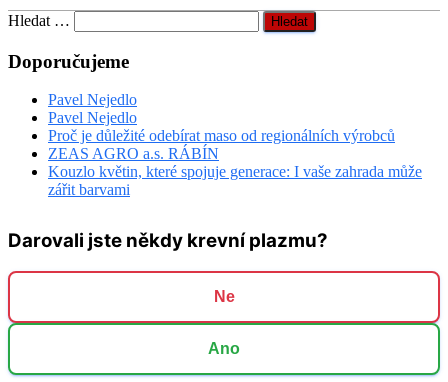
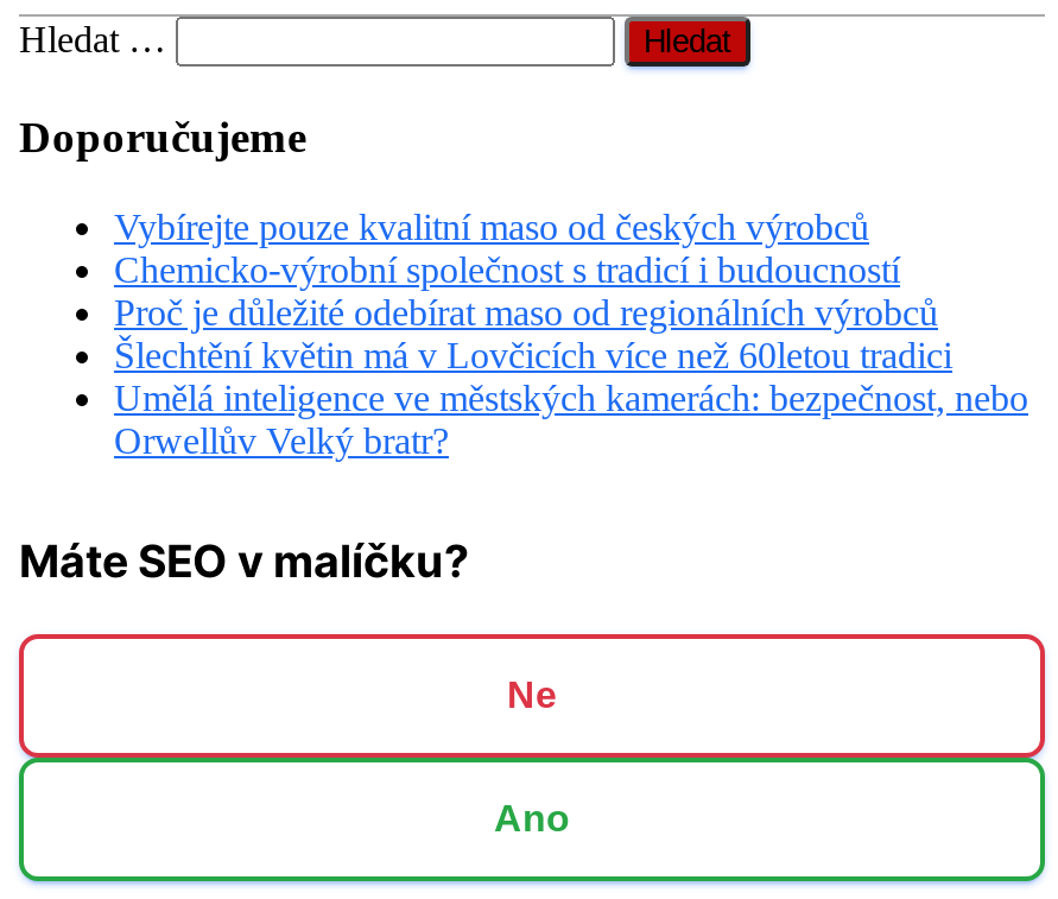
[48,91,137,126] Pavel Nejedlo | Pavel Nejedlo -> [114,207,900,290] Vybírejte pouze kvalitní maso od českých výrobců | Chemicko-výrobní společnost s tradicí i budoucností
[48,145,422,198] ZEAS AGRO a.s. RÁBÍN | Kouzlo květin, které spojuje generace: I vaše zahrada může | zářit barvami -> [114,336,1028,461] Šlechtění květin má v Lovčicích více než 60letou tradici | Umělá inteligence ve městských kamerách: bezpečnost, nebo | Orwellův Velký bratr?
[8,229,328,252] Darovali jste někdy krevní plazmu? -> [19,535,470,590] Máte SEO v malíčku?

